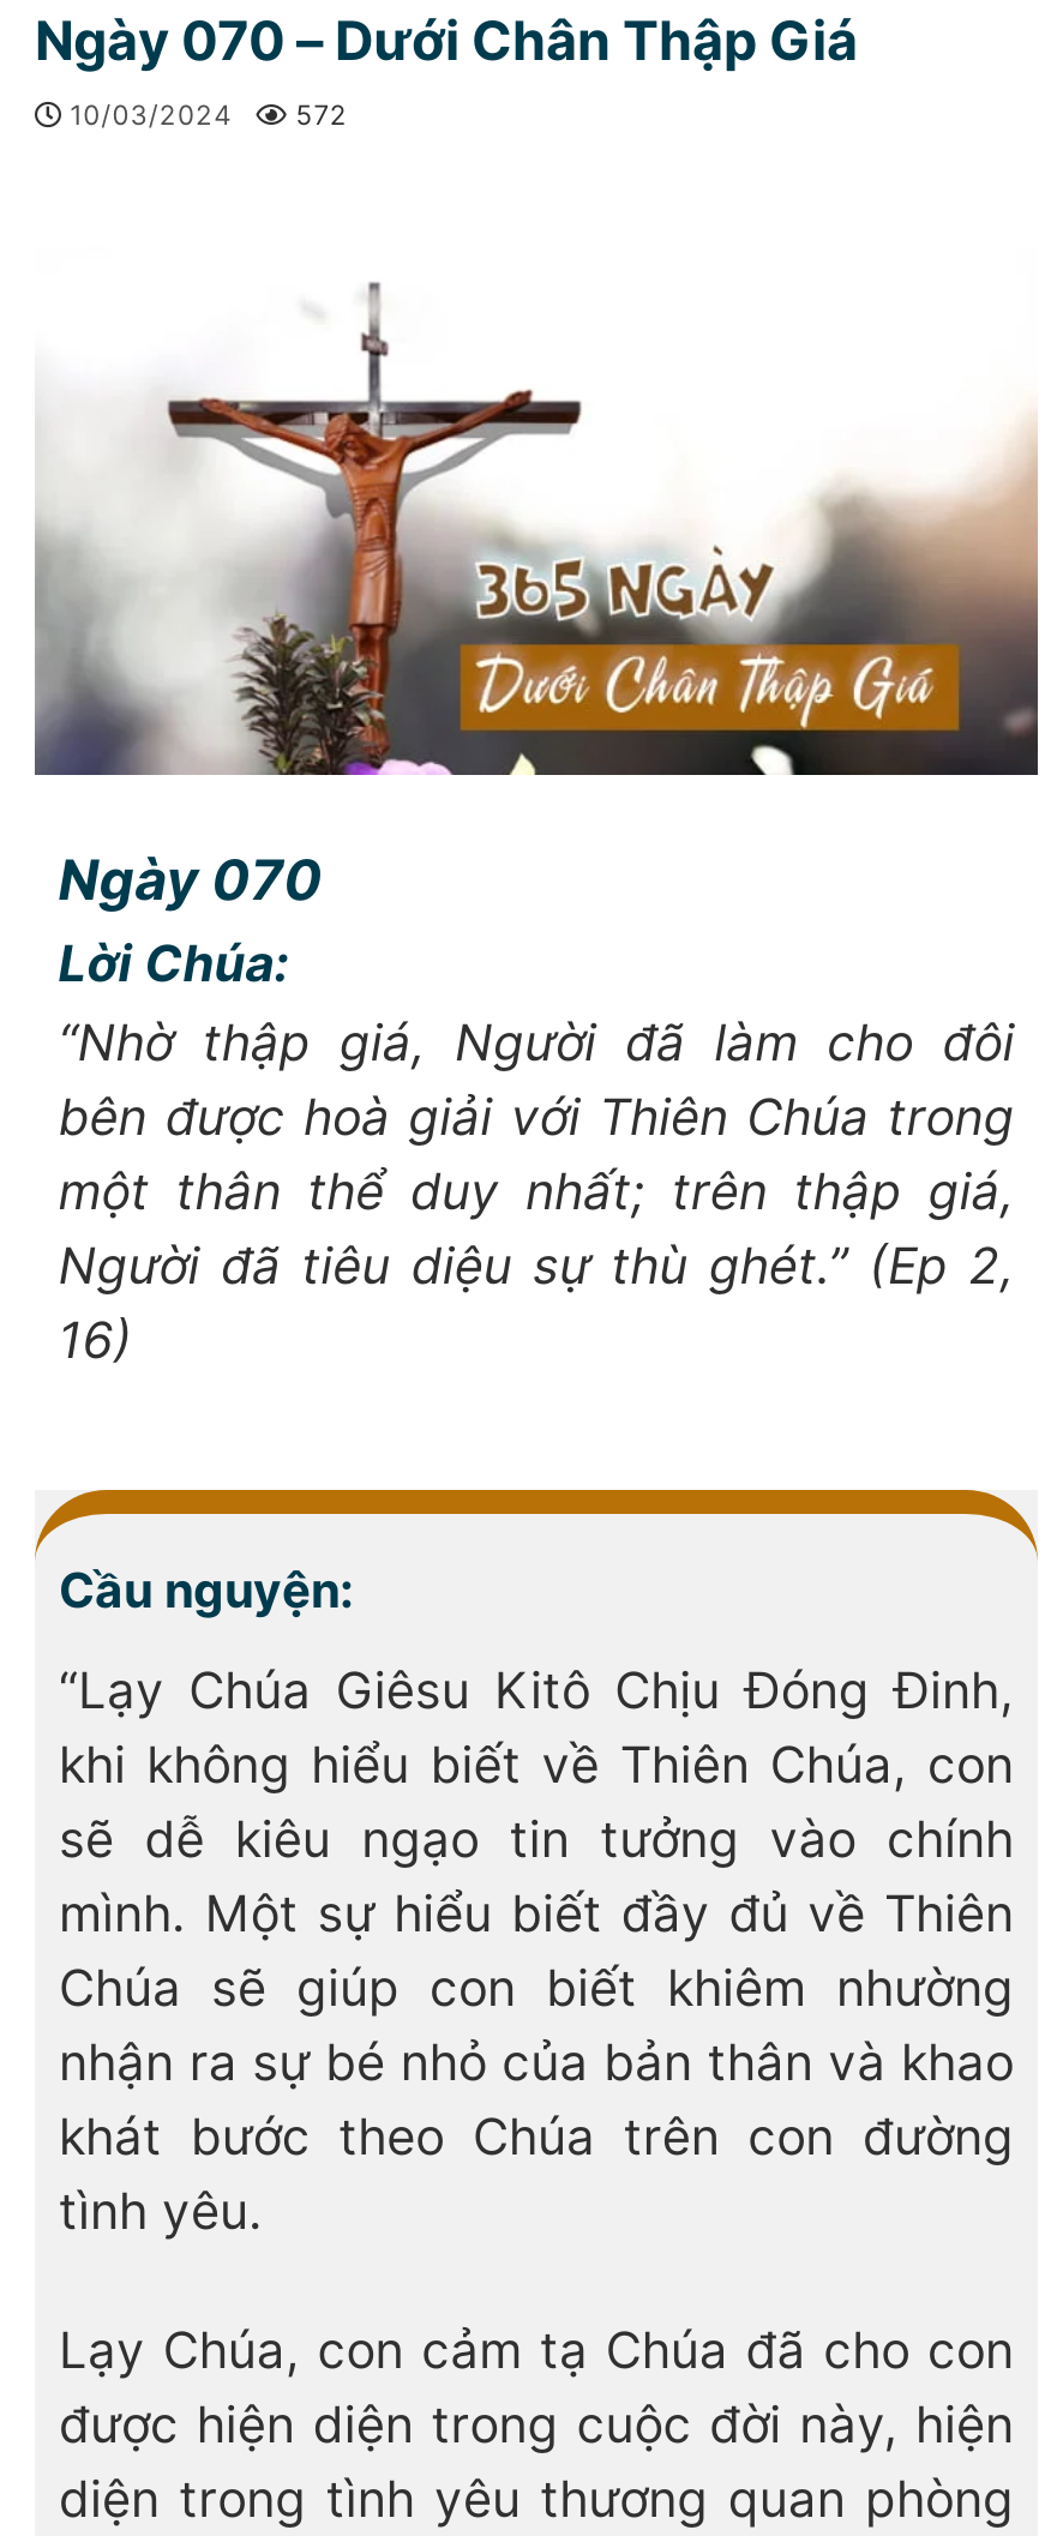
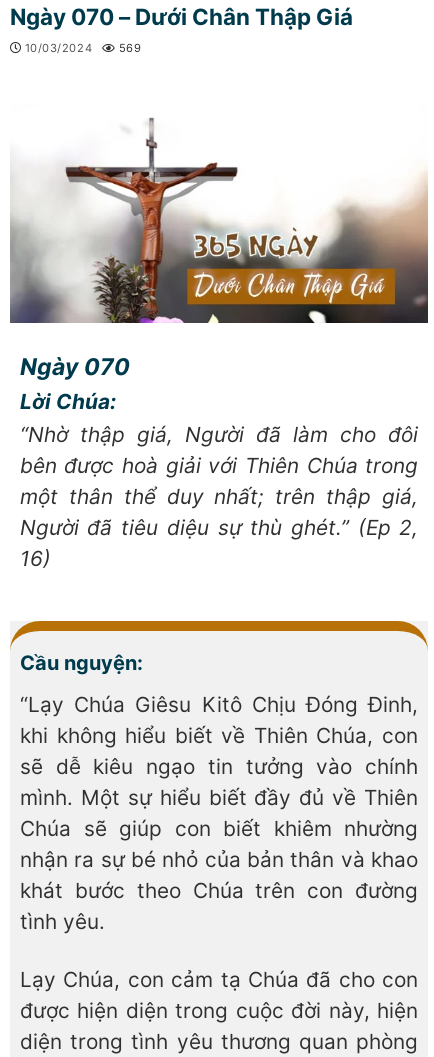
[70,99,348,132] 10/03/2024 572 -> [25,41,141,55] 10/03/2024 569

